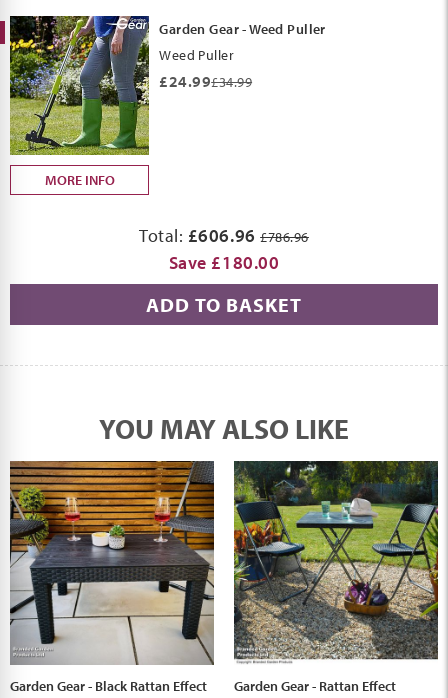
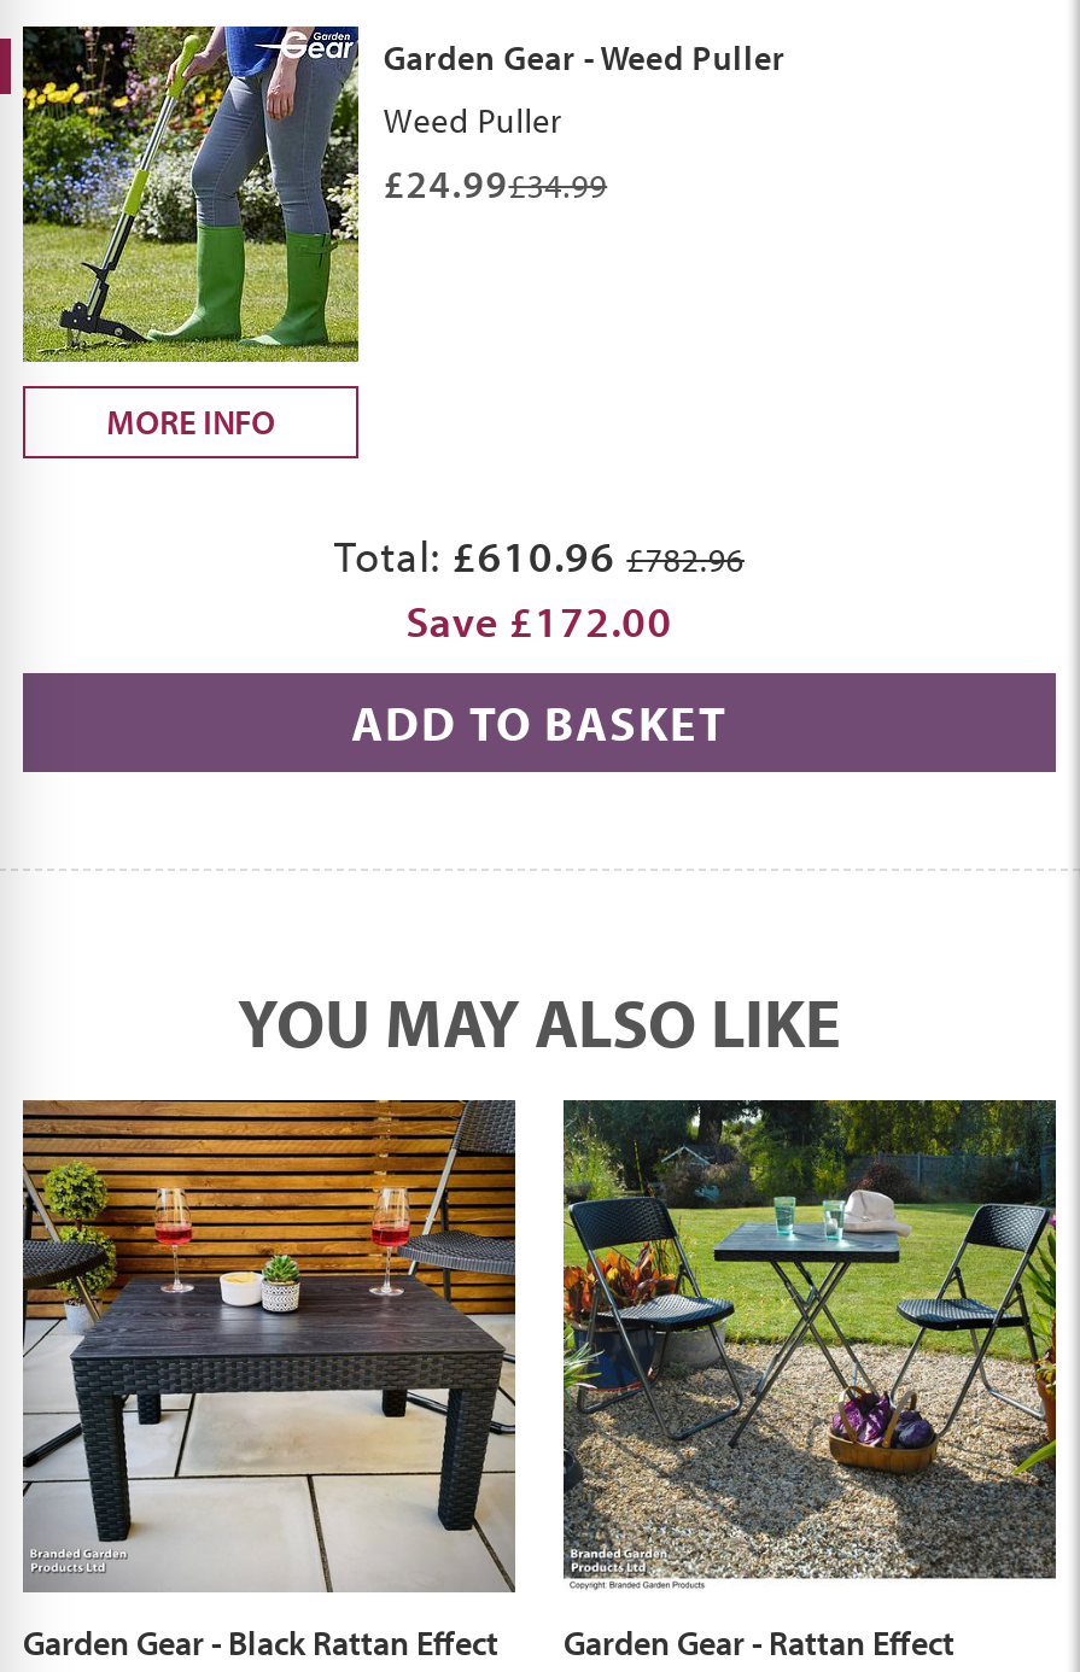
[139,224,309,247] Total: £606.96 £786.96 -> [334,529,744,585] Total: £610.96 £782.96
[169,251,279,274] Save £180.00 -> [406,594,673,650] Save £172.00

